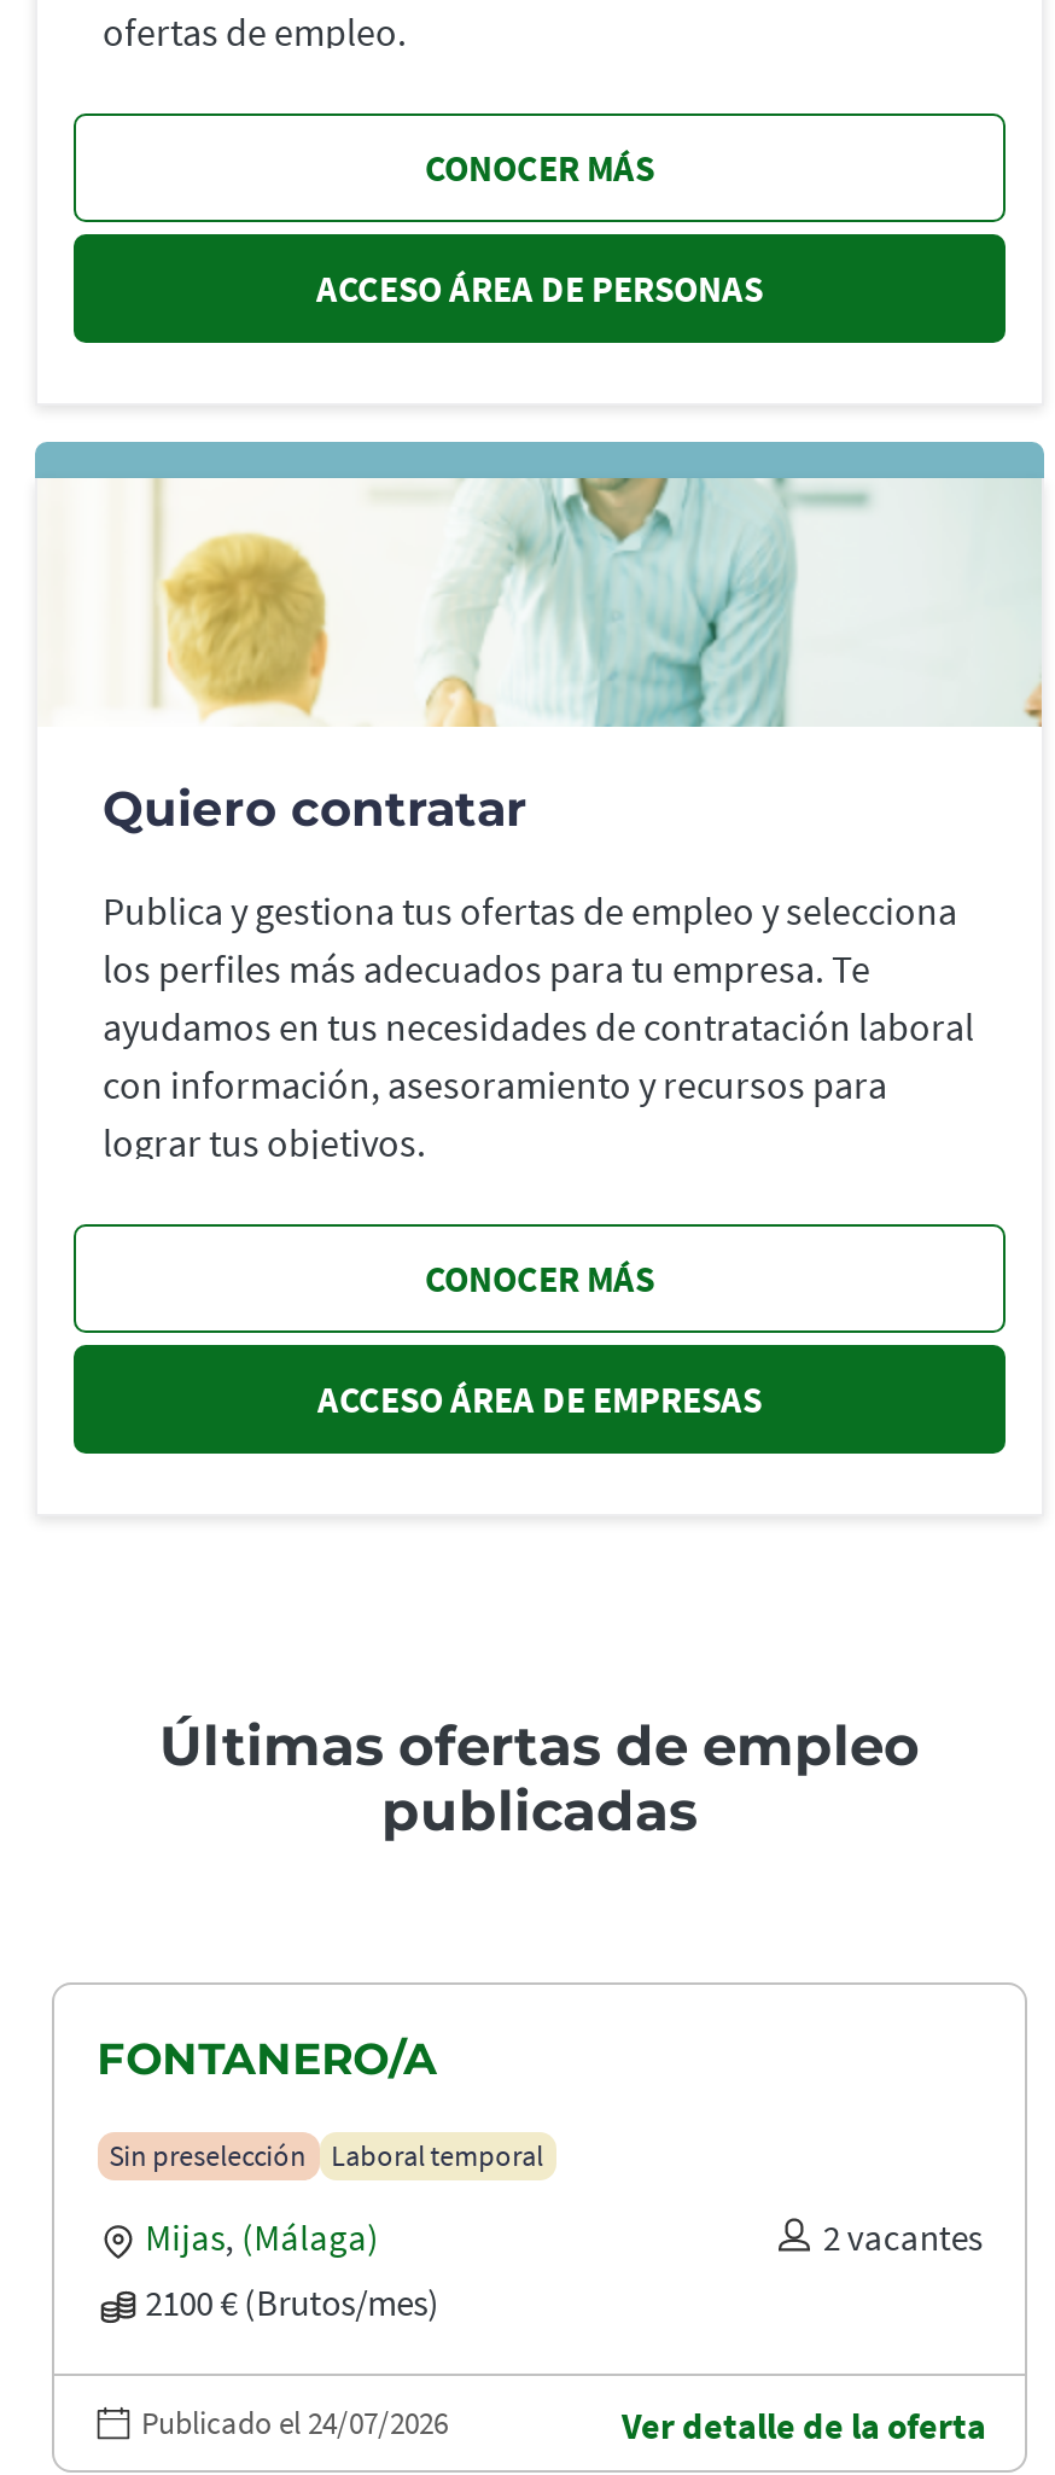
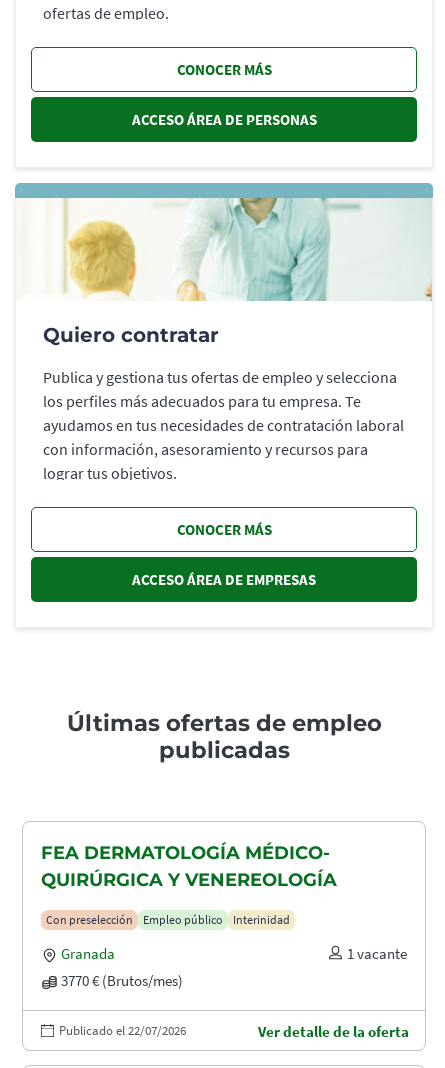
[97,2032,437,2085] FONTANERO/A -> [41,842,337,891] FEA DERMATOLOGÍA MÉDICO- | QUIRÚRGICA Y VENEREOLOGÍA
[109,2136,543,2172] Sin preselección | Laboral temporal -> [46,912,290,927] Con preselección | Empleo público | Interinidad
[145,2213,982,2324] Mijas, (Málaga) | 2 vacantes | 2100 € (Brutos/mes) -> [61,944,407,990] Granada | 1 vacante | 3770 € (Brutos/mes)
[141,2402,448,2443] Publicado el 24/07/2026 -> [59,1022,186,1039] Publicado el 22/07/2026

